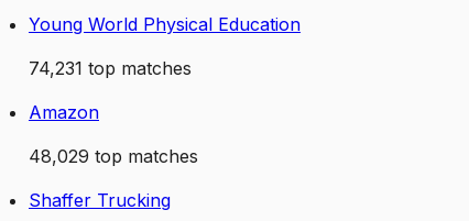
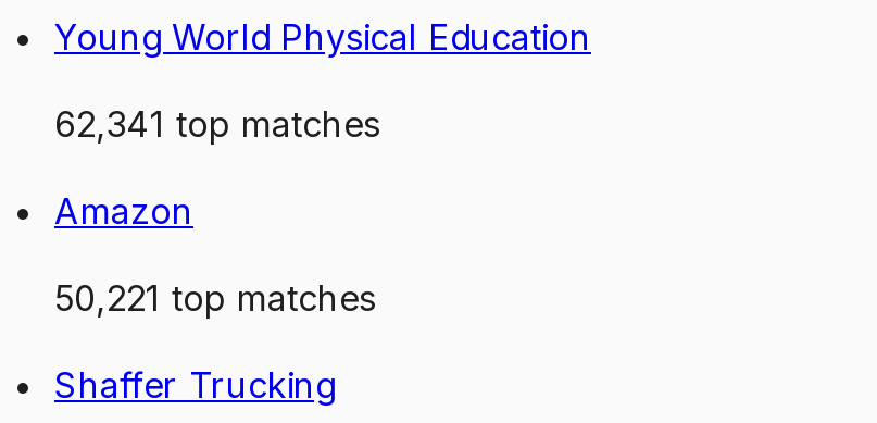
[29,57,192,79] 74,231 top matches -> [54,102,380,145] 62,341 top matches
[29,145,198,167] 48,029 top matches -> [54,276,376,319] 50,221 top matches

